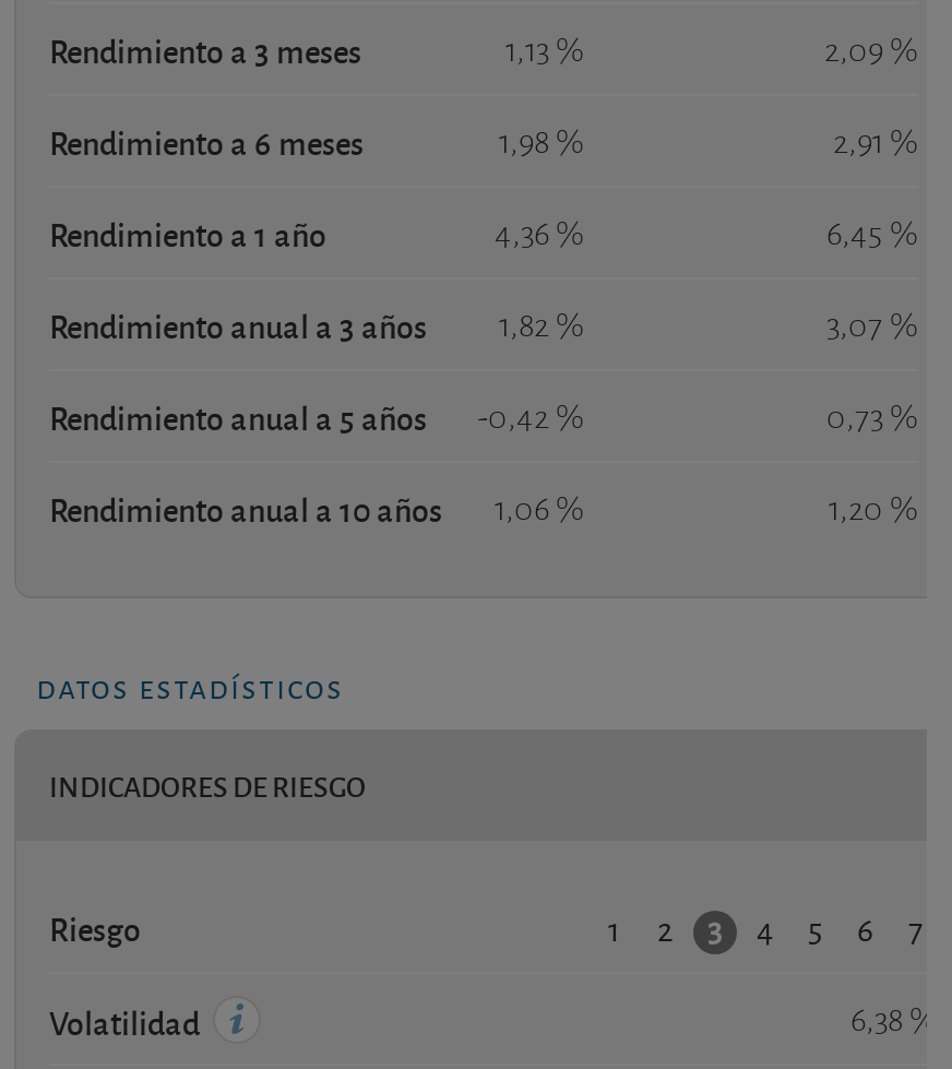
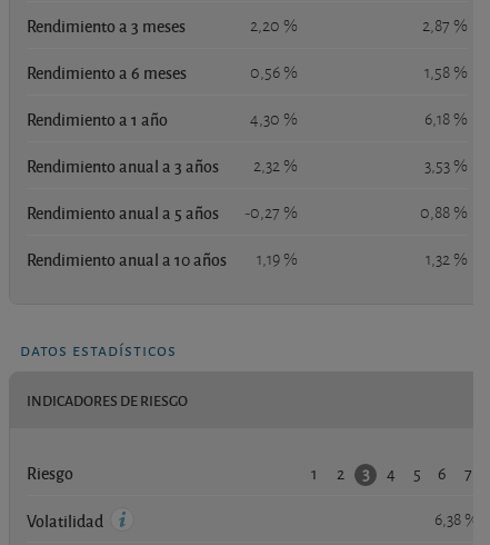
[505,28,584,71] 1,13 % -> [250,14,298,36] 2,20 %
[824,28,918,71] 2,09 % -> [422,14,468,36] 2,87 %
[499,119,584,163] 1,98 % -> [250,61,298,83] 0,56 %
[833,119,918,163] 2,91 % -> [424,61,468,83] 1,58 %
[495,211,584,255] 4,36 % -> [250,108,298,130] 4,30 %
[826,211,918,255] 6,45 % -> [424,108,468,130] 6,18 %
[49,303,584,347] Rendimiento anual a 3 años 1,82 % -> [27,154,298,177] Rendimiento anual a 3 años 2,32 %
[826,303,918,347] 3,07 % -> [424,154,468,177] 3,53 %
[49,395,584,438] Rendimiento anual a 5 años -0,42 % -> [27,201,298,223] Rendimiento anual a 5 años -0,27 %
[826,395,918,438] 0,73 % -> [420,201,468,223] 0,88 %
[49,486,584,530] Rendimiento anual a 10 años 1,06 % -> [27,248,298,270] Rendimiento anual a 10 años 1,19 %
[829,486,918,530] 1,20 % -> [426,248,468,270] 1,32 %

